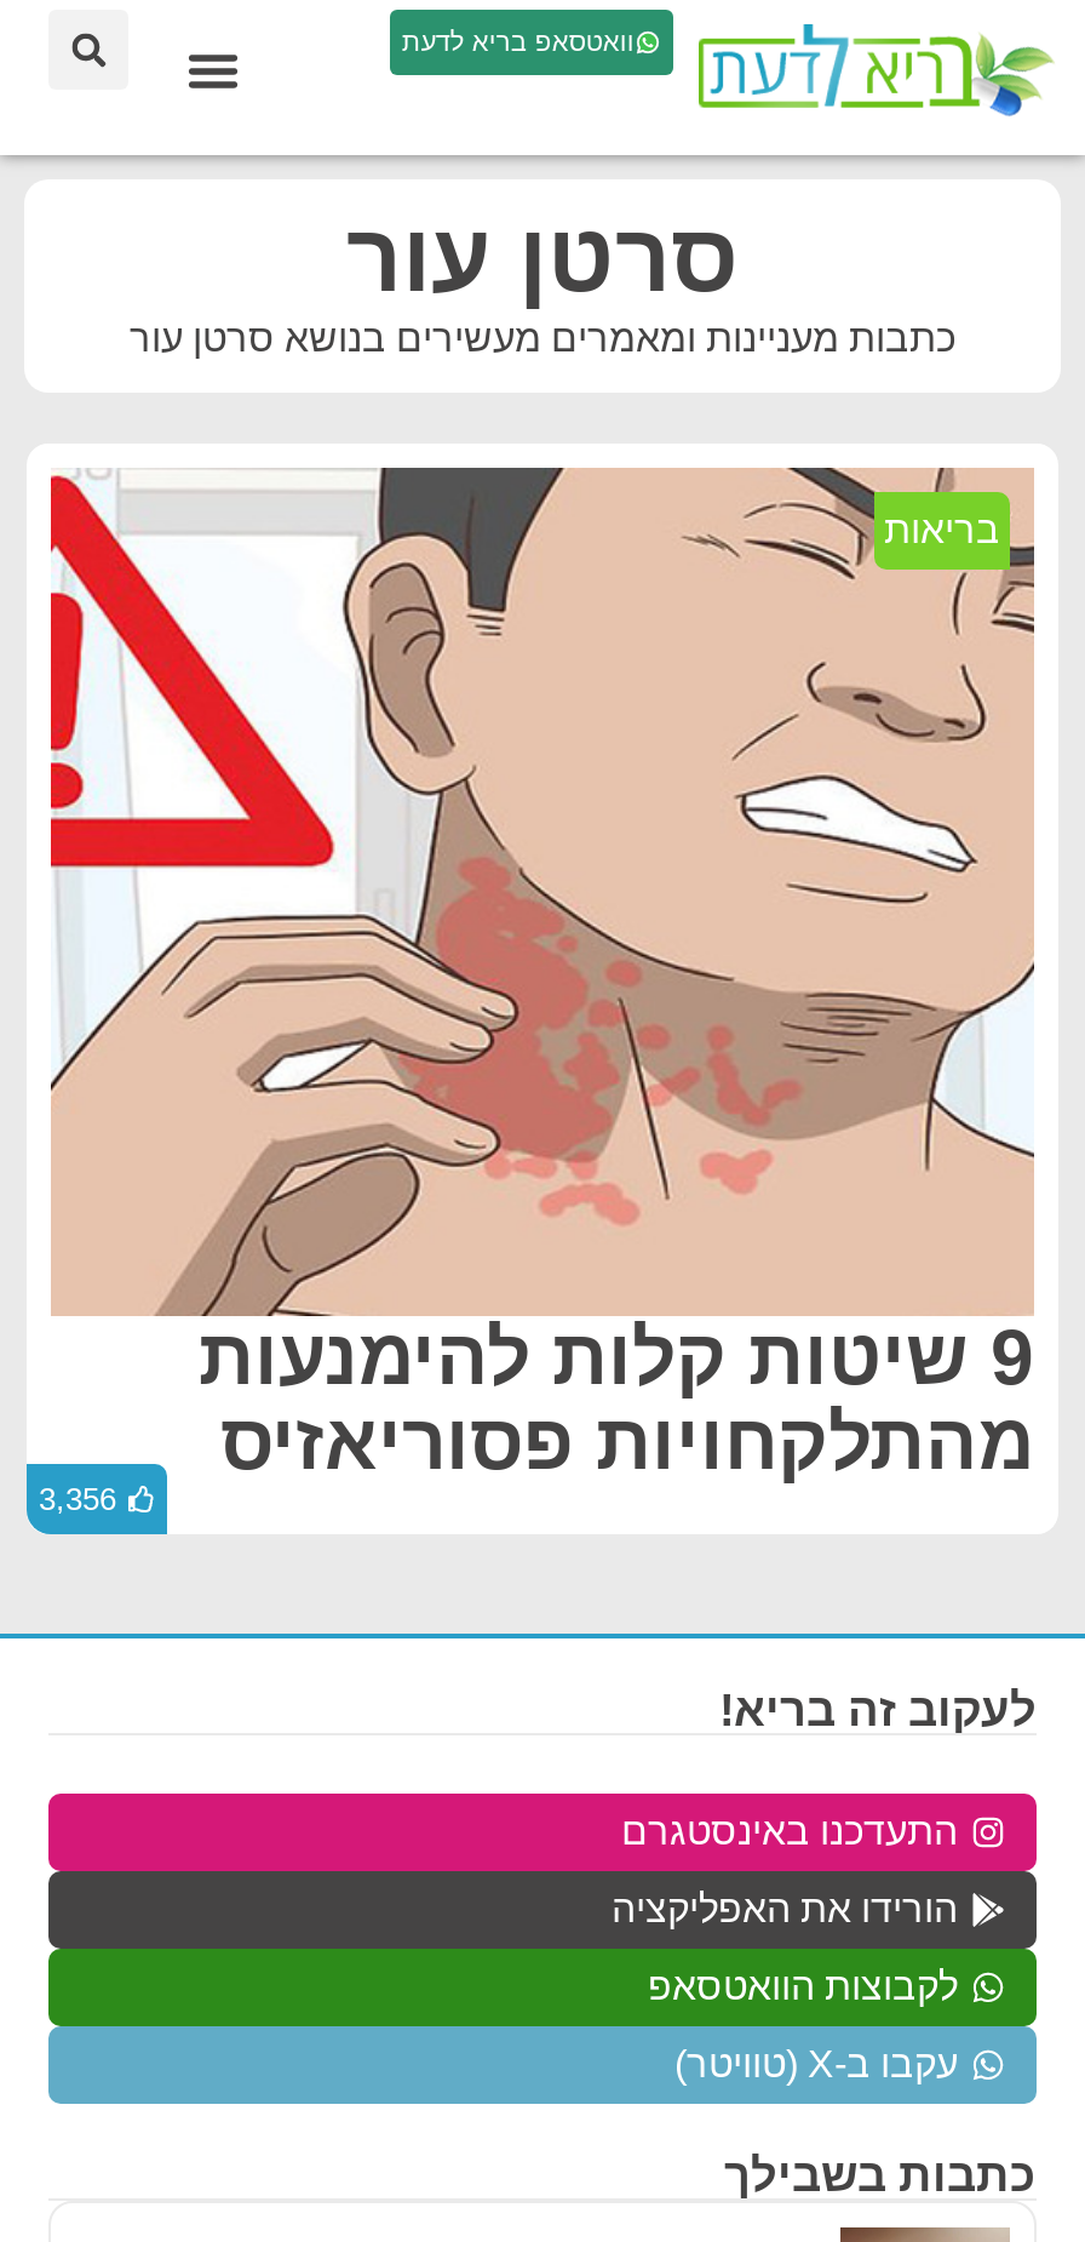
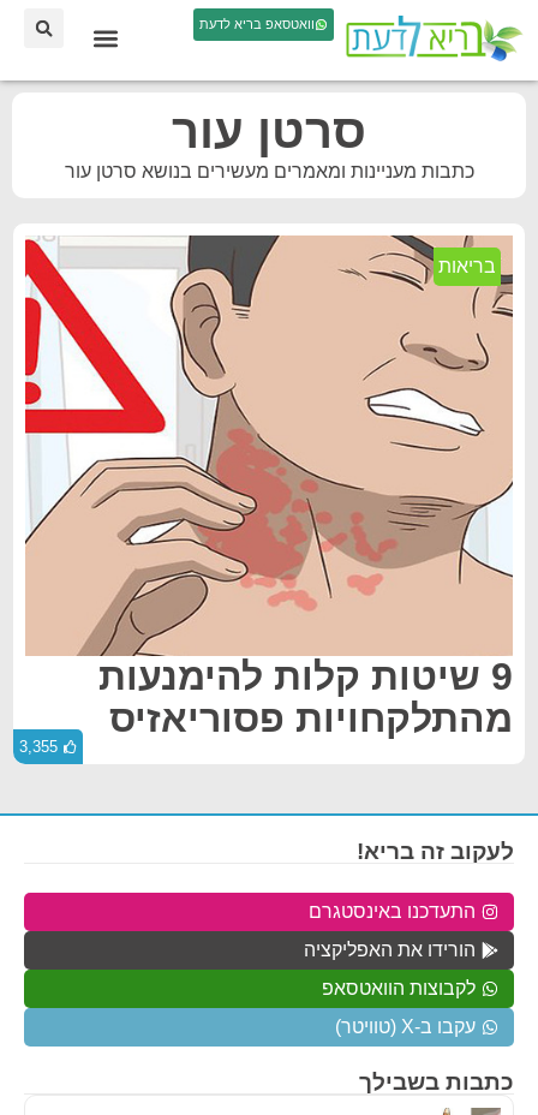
[39,1481,116,1517] 3,356 -> [19,738,58,756] 3,355

